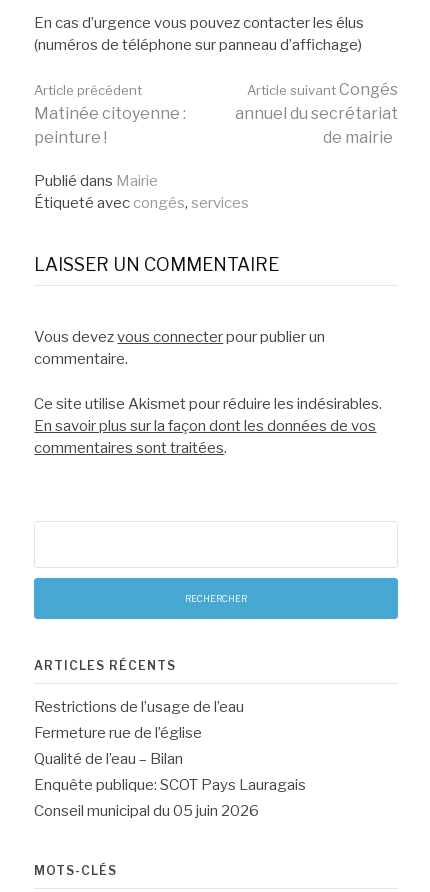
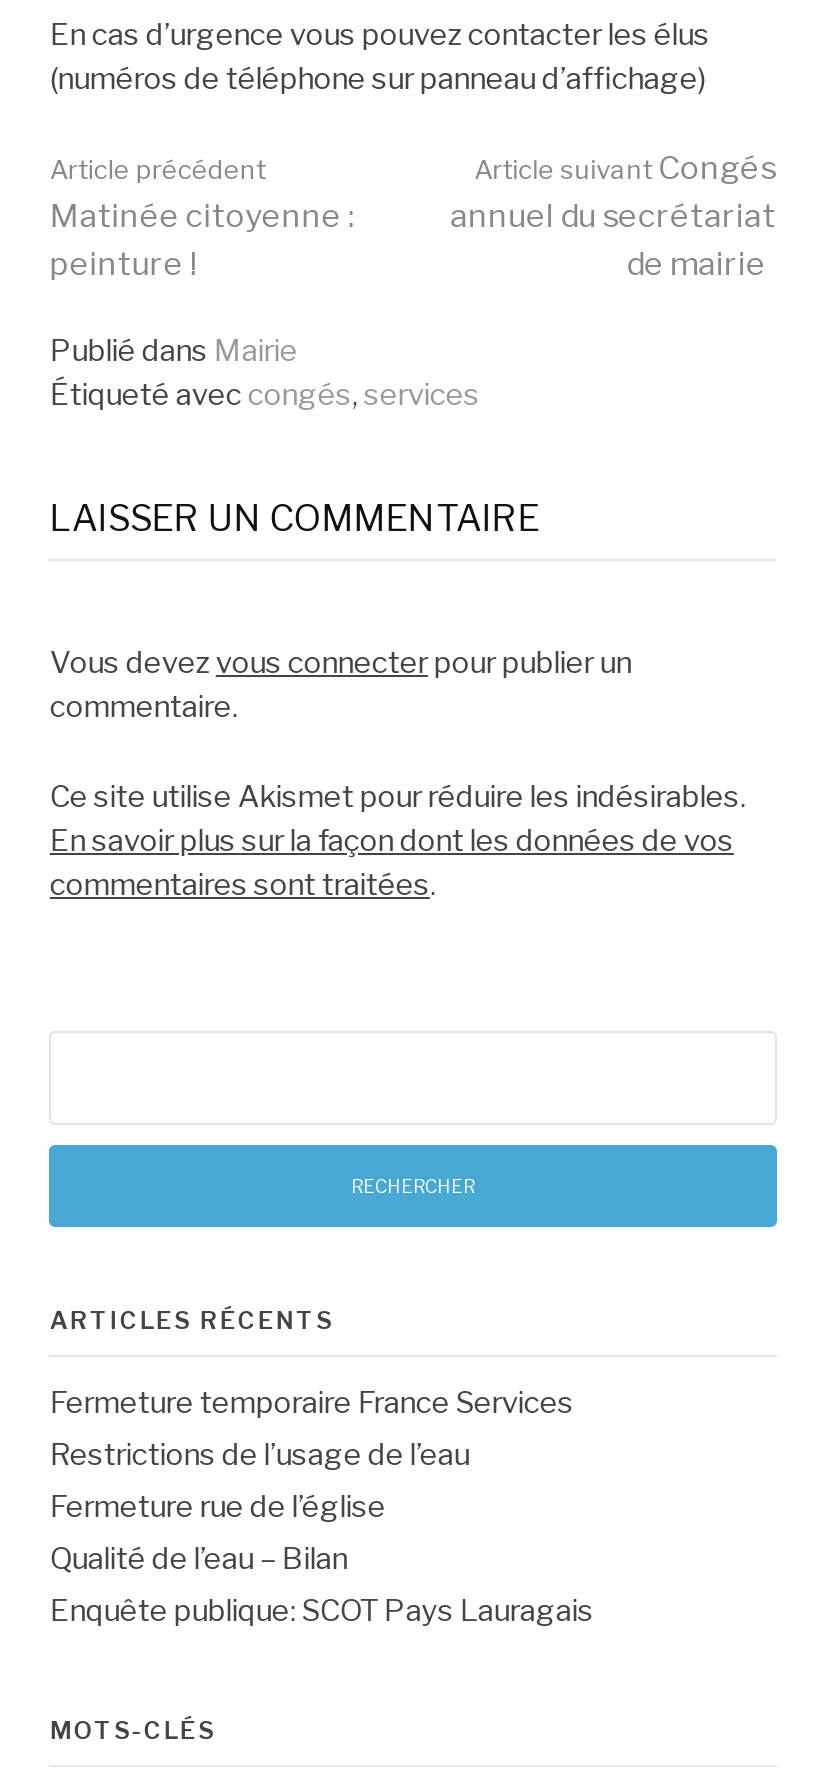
none -> [50,1385,574,1421] Fermeture temporaire France Services
moved [34,698,306,794] -> [50,1437,594,1629]: Restrictions de l’usage de l’eau | Fermeture rue de l’église | Qualité de l’eau – Bilan | Enquête publique: SCOT Pays Lauragais
[34,802,259,820] Conseil municipal du 05 juin 2026 -> none

